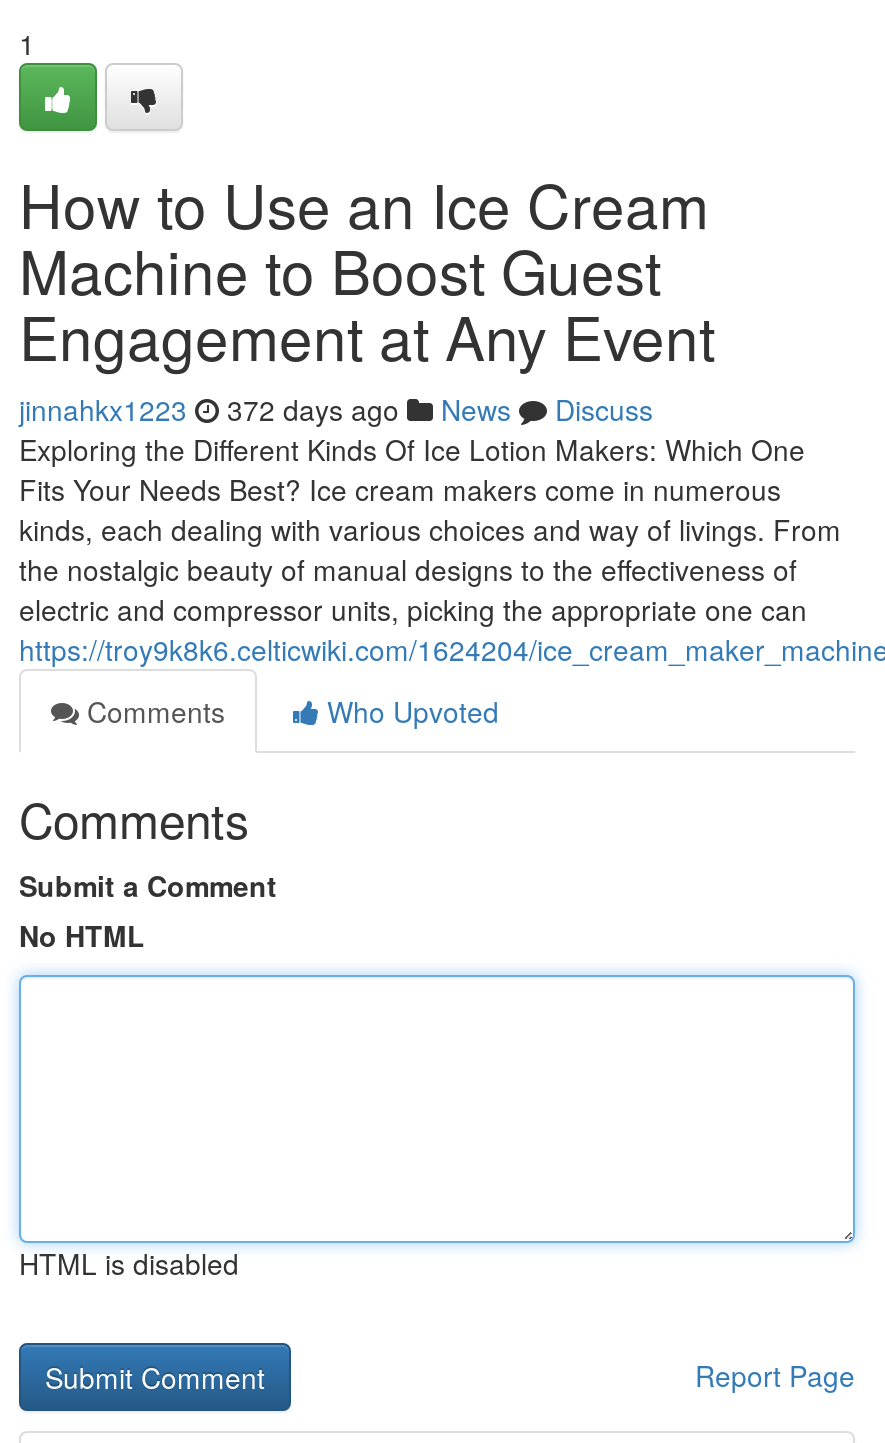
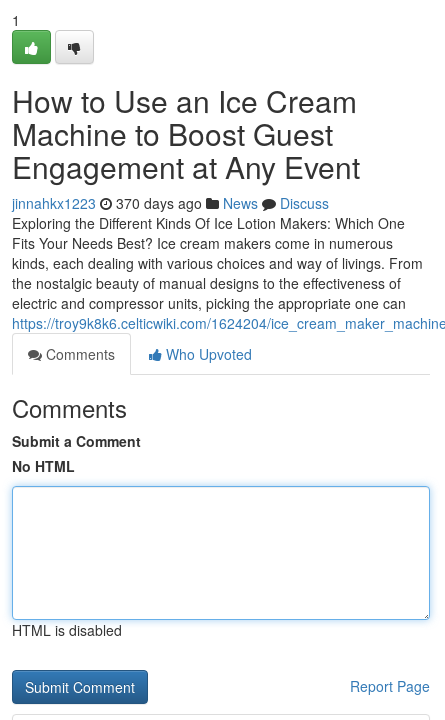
[19,389,653,429] jinnahkx1223 372 days ago News Discuss -> [12,193,329,213] jinnahkx1223 370 days ago News Discuss

